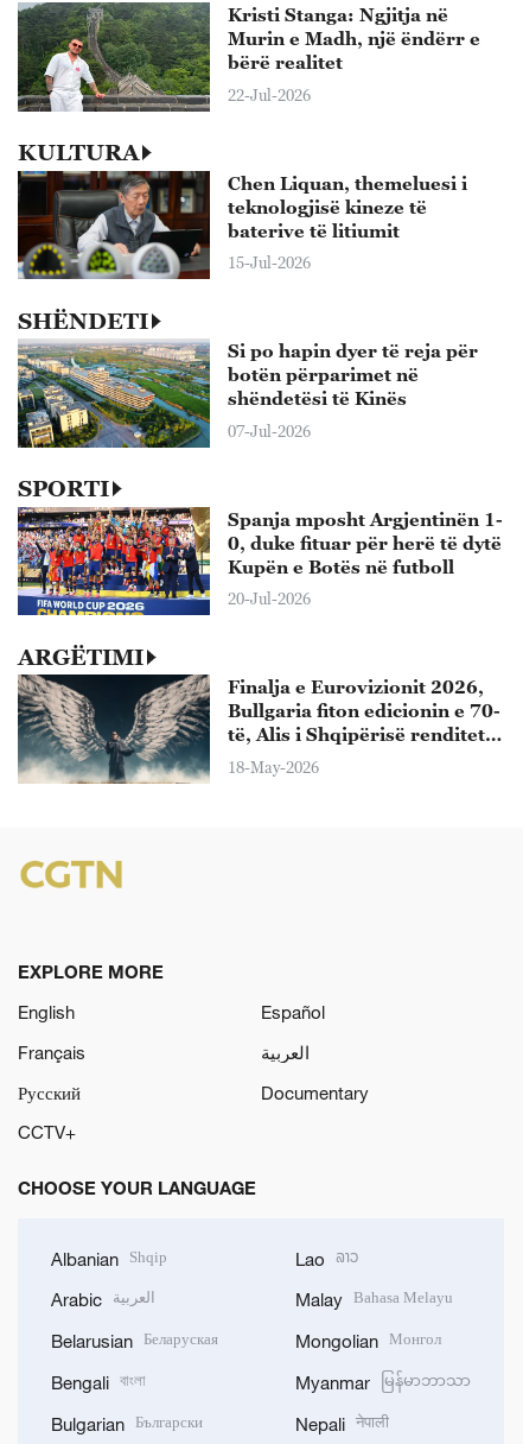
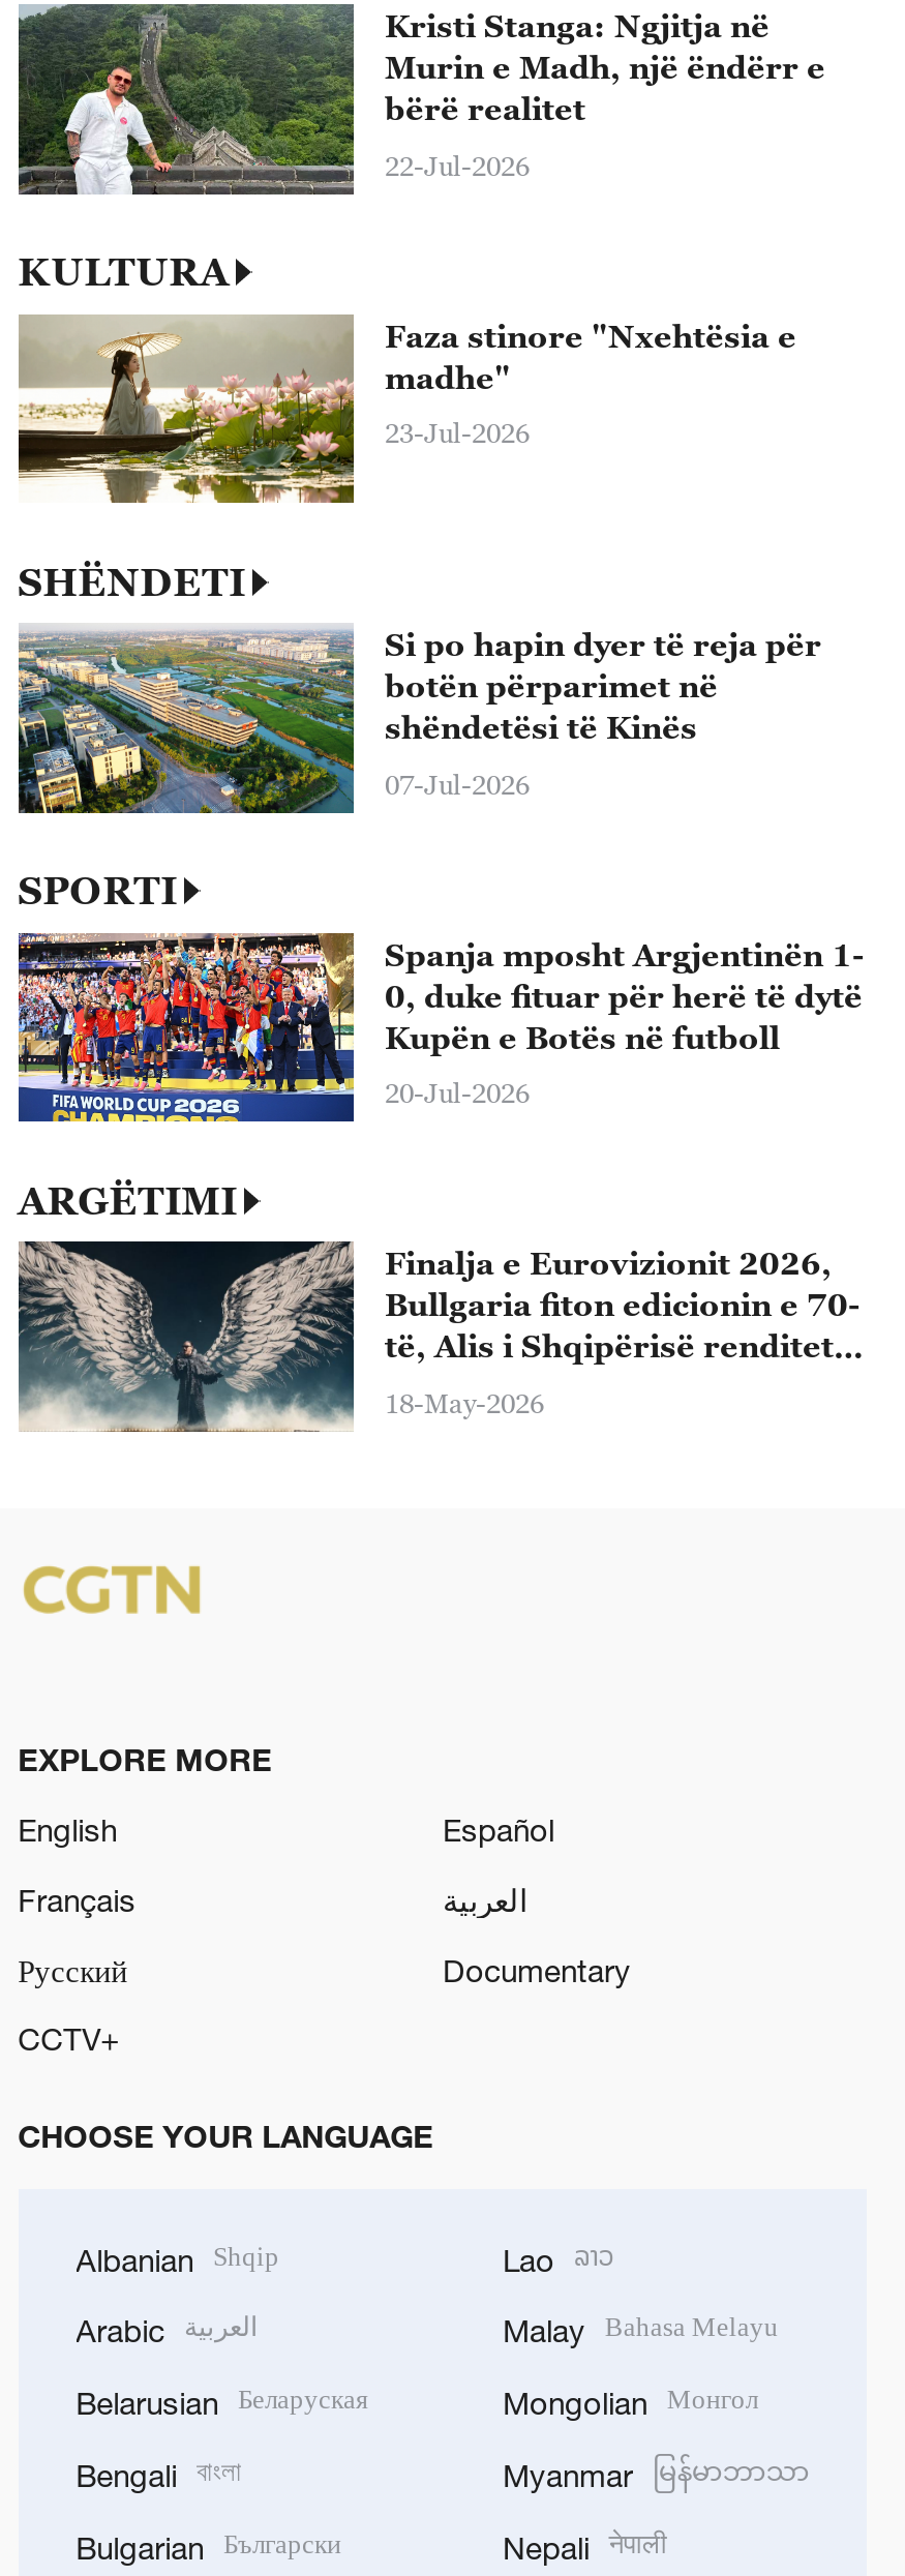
[17,170,467,280] [image] | Chen Liquan, themeluesi i | teknologjisë kineze të | baterive të litiumit -> [17,312,796,505] [image] | Faza stinore "Nxehtësia e | madhe"
[228,253,311,272] 15-Jul-2026 -> [385,417,530,450] 23-Jul-2026

